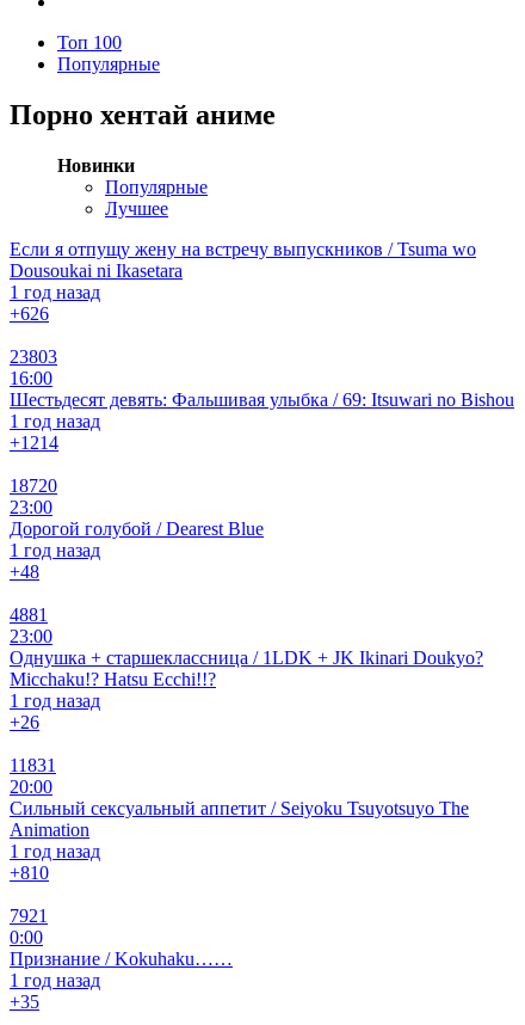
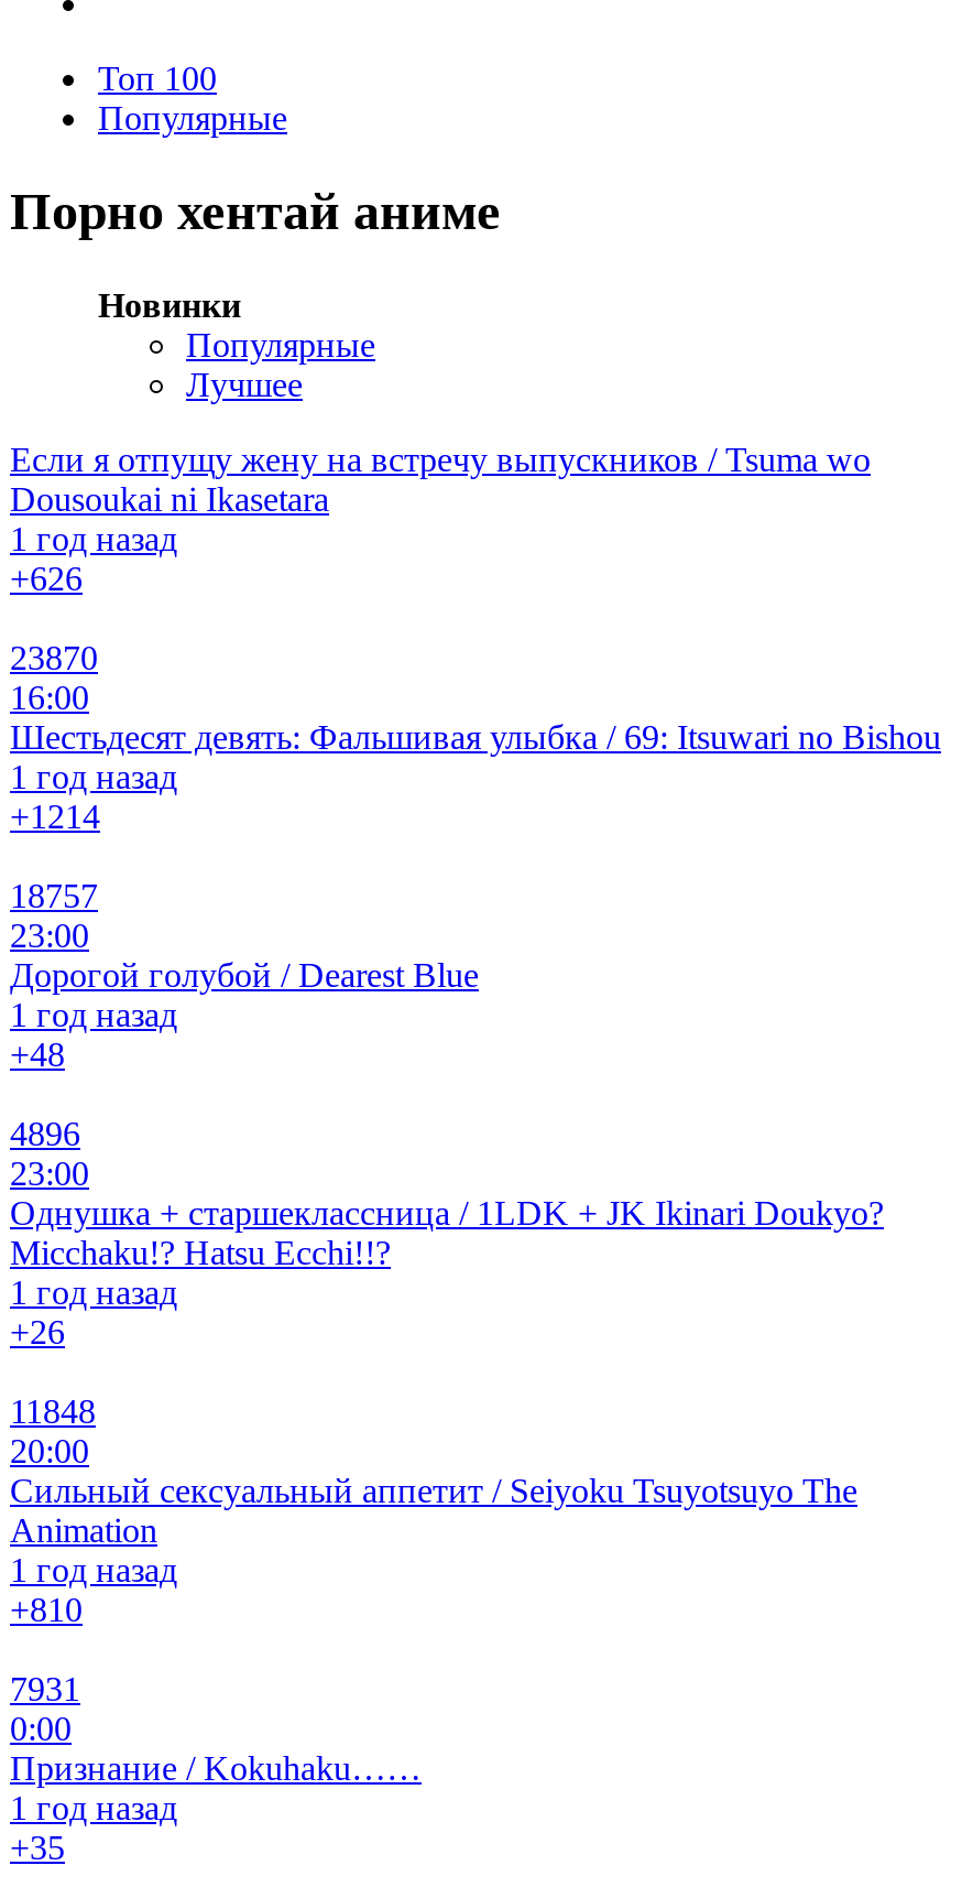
[10,346,57,367] 23803 -> [10,638,98,676] 23870
[10,475,57,496] 18720 -> [10,876,98,914] 18757
[10,604,48,625] 4881 -> [10,1114,80,1152] 4896
[10,755,56,775] 11831 -> [10,1392,96,1429] 11848
[10,905,48,926] 7921 -> [10,1670,80,1707] 7931

